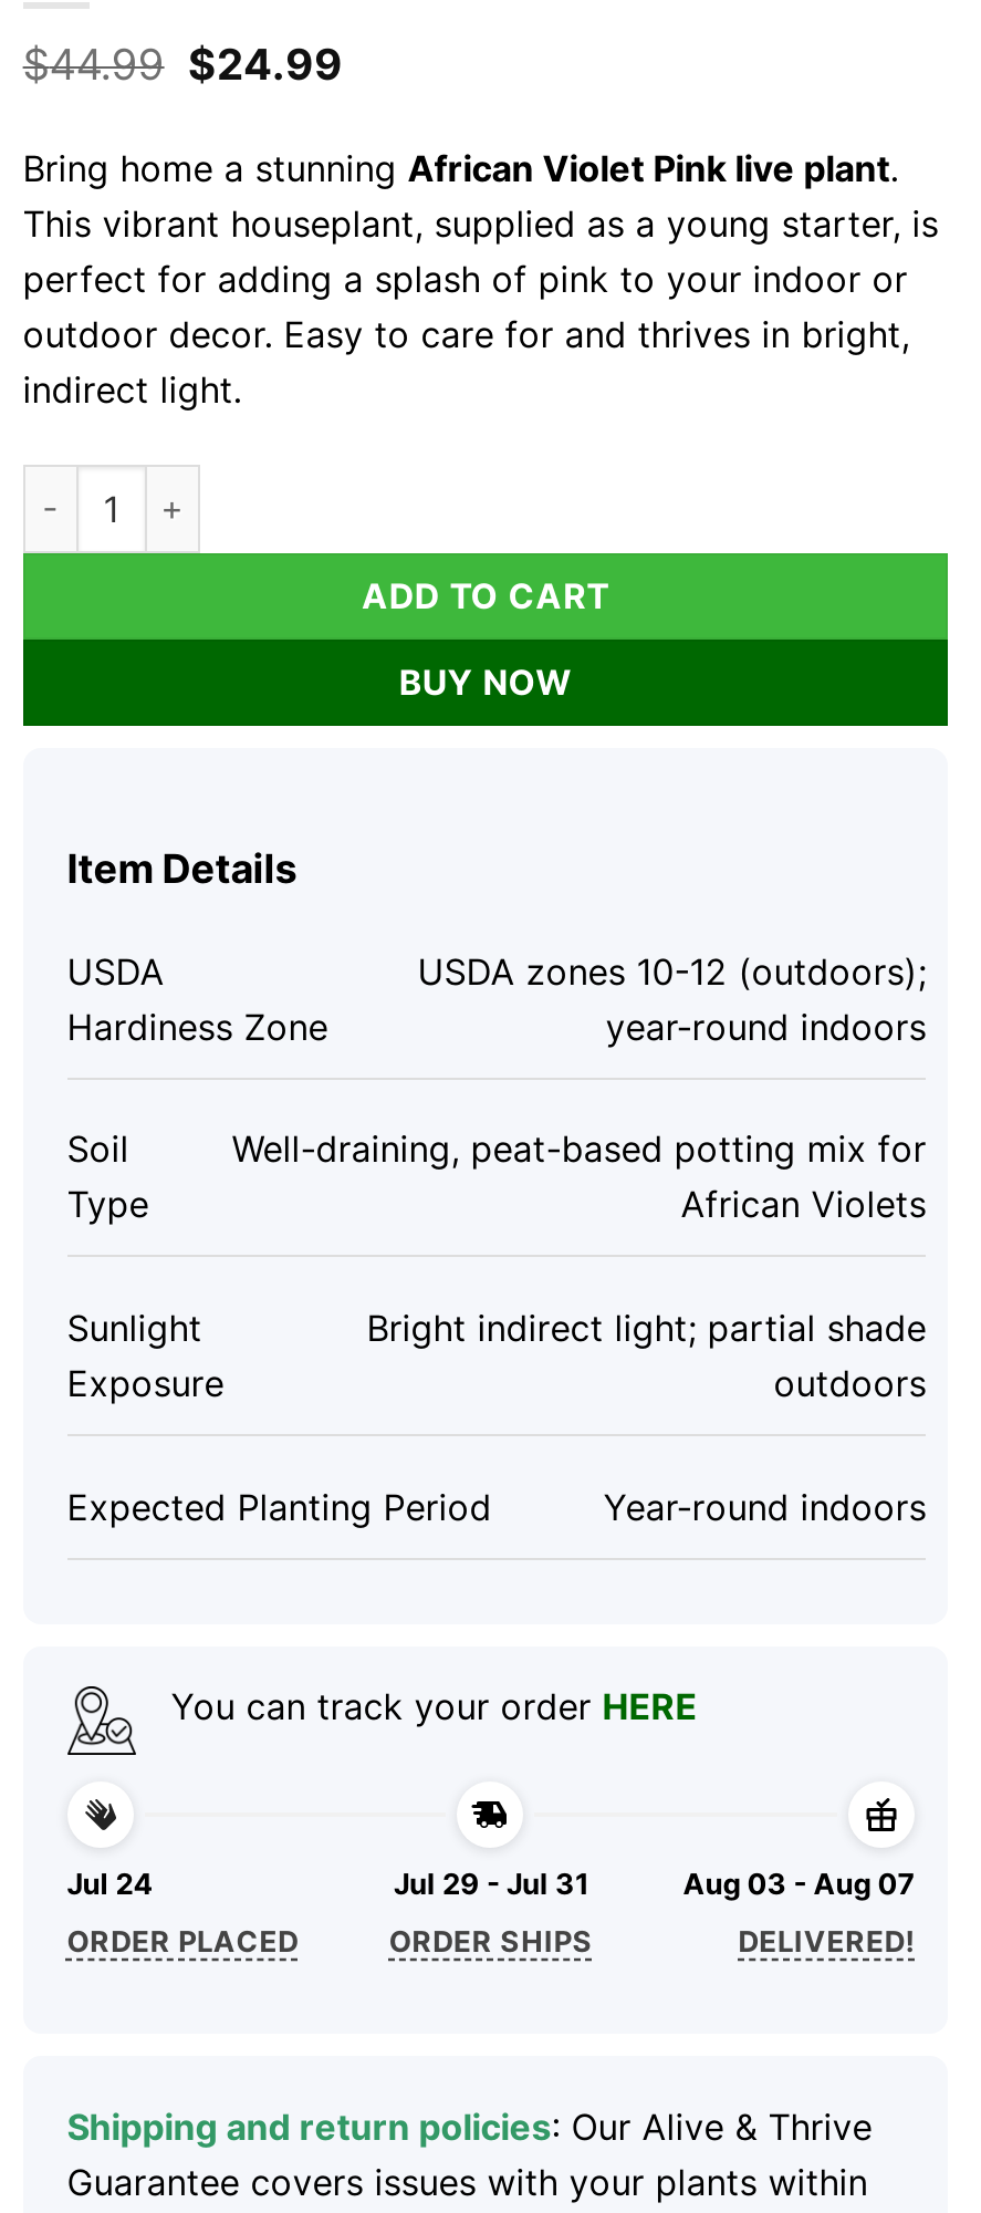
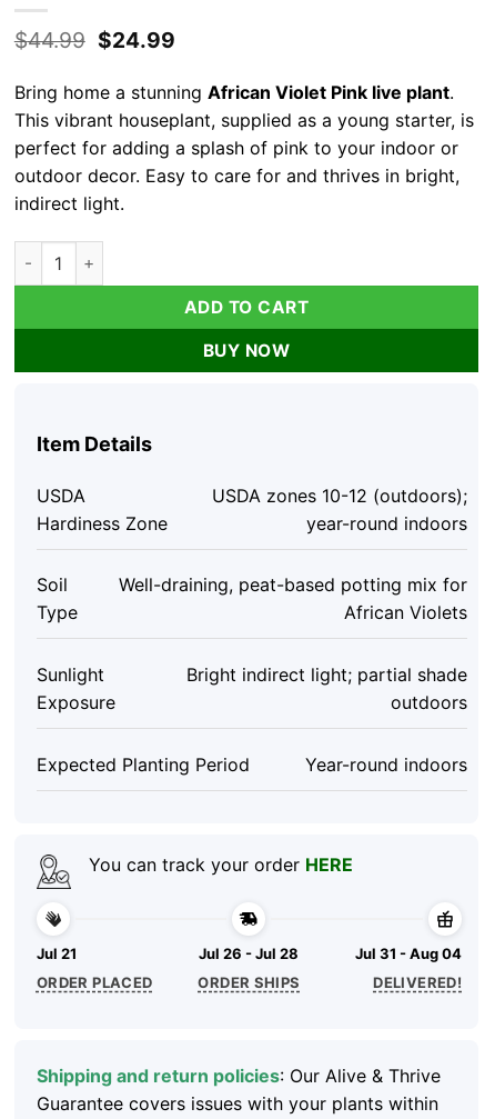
[67,1867,153,1902] Jul 24 -> [36,945,76,963] Jul 21
[394,1867,588,1902] Jul 29 - Jul 31 -> [199,945,299,963] Jul 26 - Jul 28
[683,1867,915,1902] Aug 03 - Aug 07 -> [355,945,462,963] Jul 31 - Aug 04

